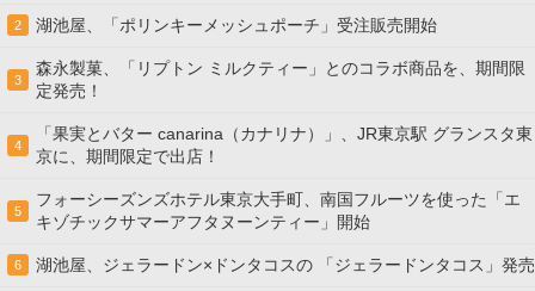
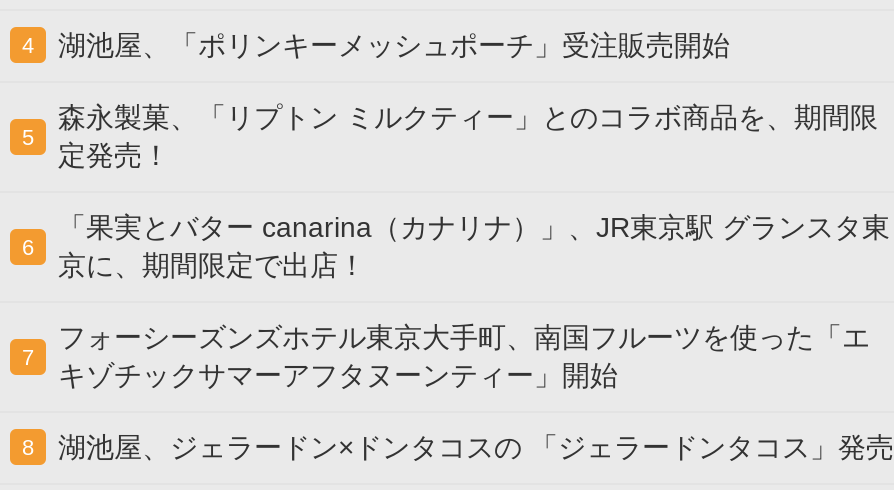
[14,15,437,34] 2 湖池屋、「ポリンキーメッシュポーチ」受注販売開始 -> [22,29,730,61] 4 湖池屋、「ポリンキーメッシュポーチ」受注販売開始
[14,73,21,87] 3 -> [22,125,34,149] 5
[14,138,21,153] 4 -> [22,235,34,259] 6
[14,204,21,218] 5 -> [22,345,34,369] 7
[14,255,535,274] 6 湖池屋、ジェラードン×ドンタコスの 「ジェラードンタコス」発売 -> [22,431,894,463] 8 湖池屋、ジェラードン×ドンタコスの 「ジェラードンタコス」発売

